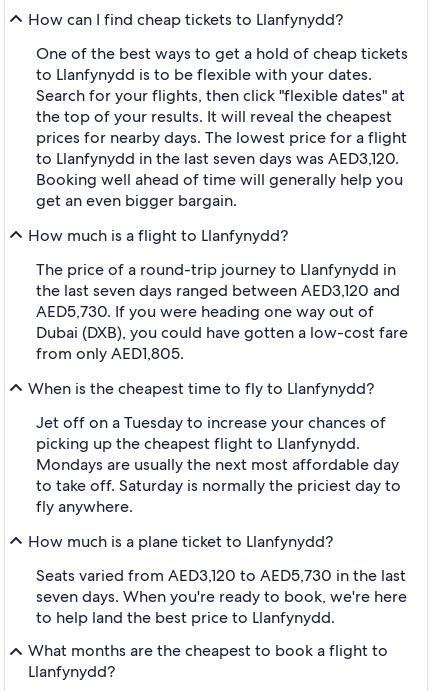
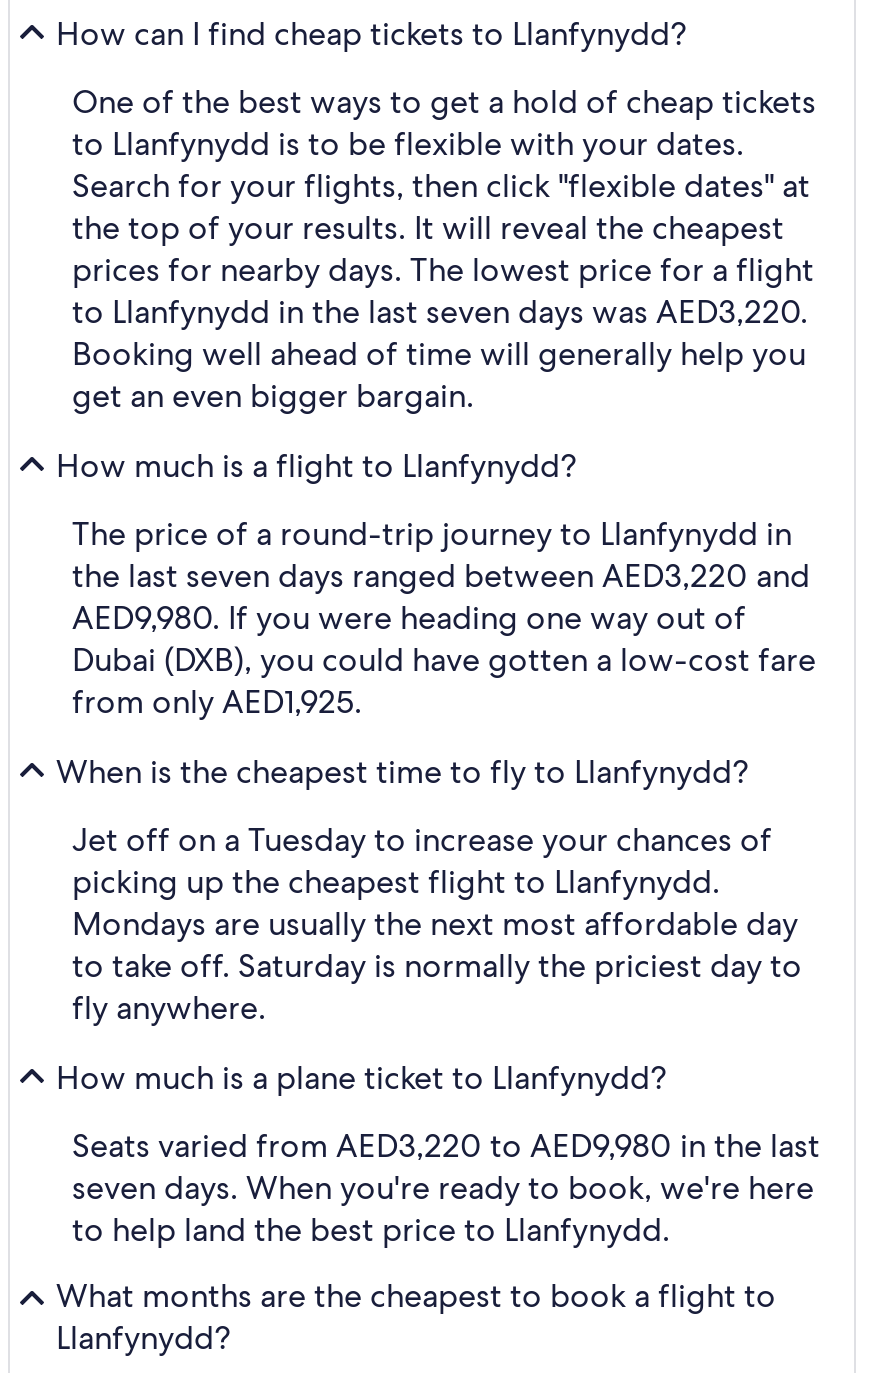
[36,148,399,169] to Llanfynydd in the last seven days was AED3,120. -> [72,291,808,333] to Llanfynydd in the last seven days was AED3,220.
[36,280,400,301] the last seven days ranged between AED3,120 and -> [72,555,810,597] the last seven days ranged between AED3,220 and
[36,301,374,322] AED5,730. If you were heading one way out of -> [72,597,746,639] AED9,980. If you were heading one way out of
[36,343,184,364] from only AED1,805. -> [72,681,362,723] from only AED1,925.
[36,565,406,586] Seats varied from AED3,120 to AED5,730 in the last -> [72,1125,820,1167] Seats varied from AED3,220 to AED9,980 in the last

